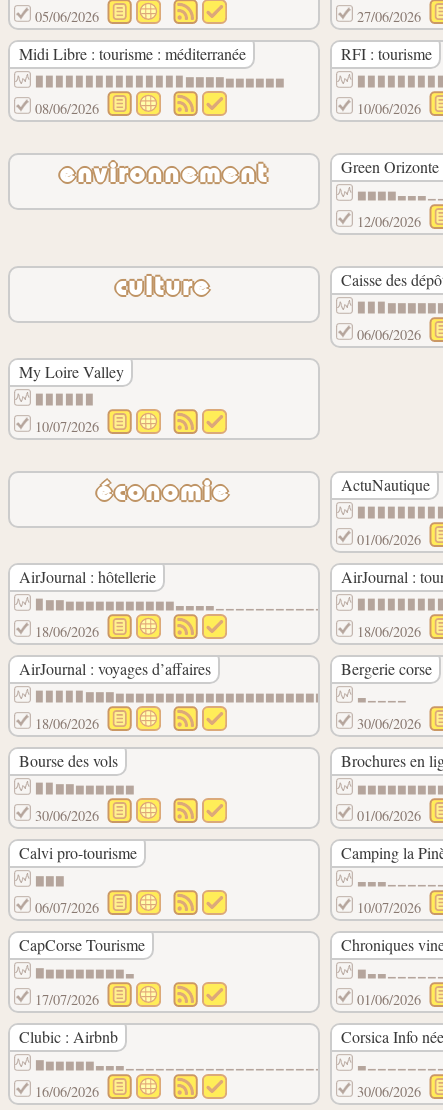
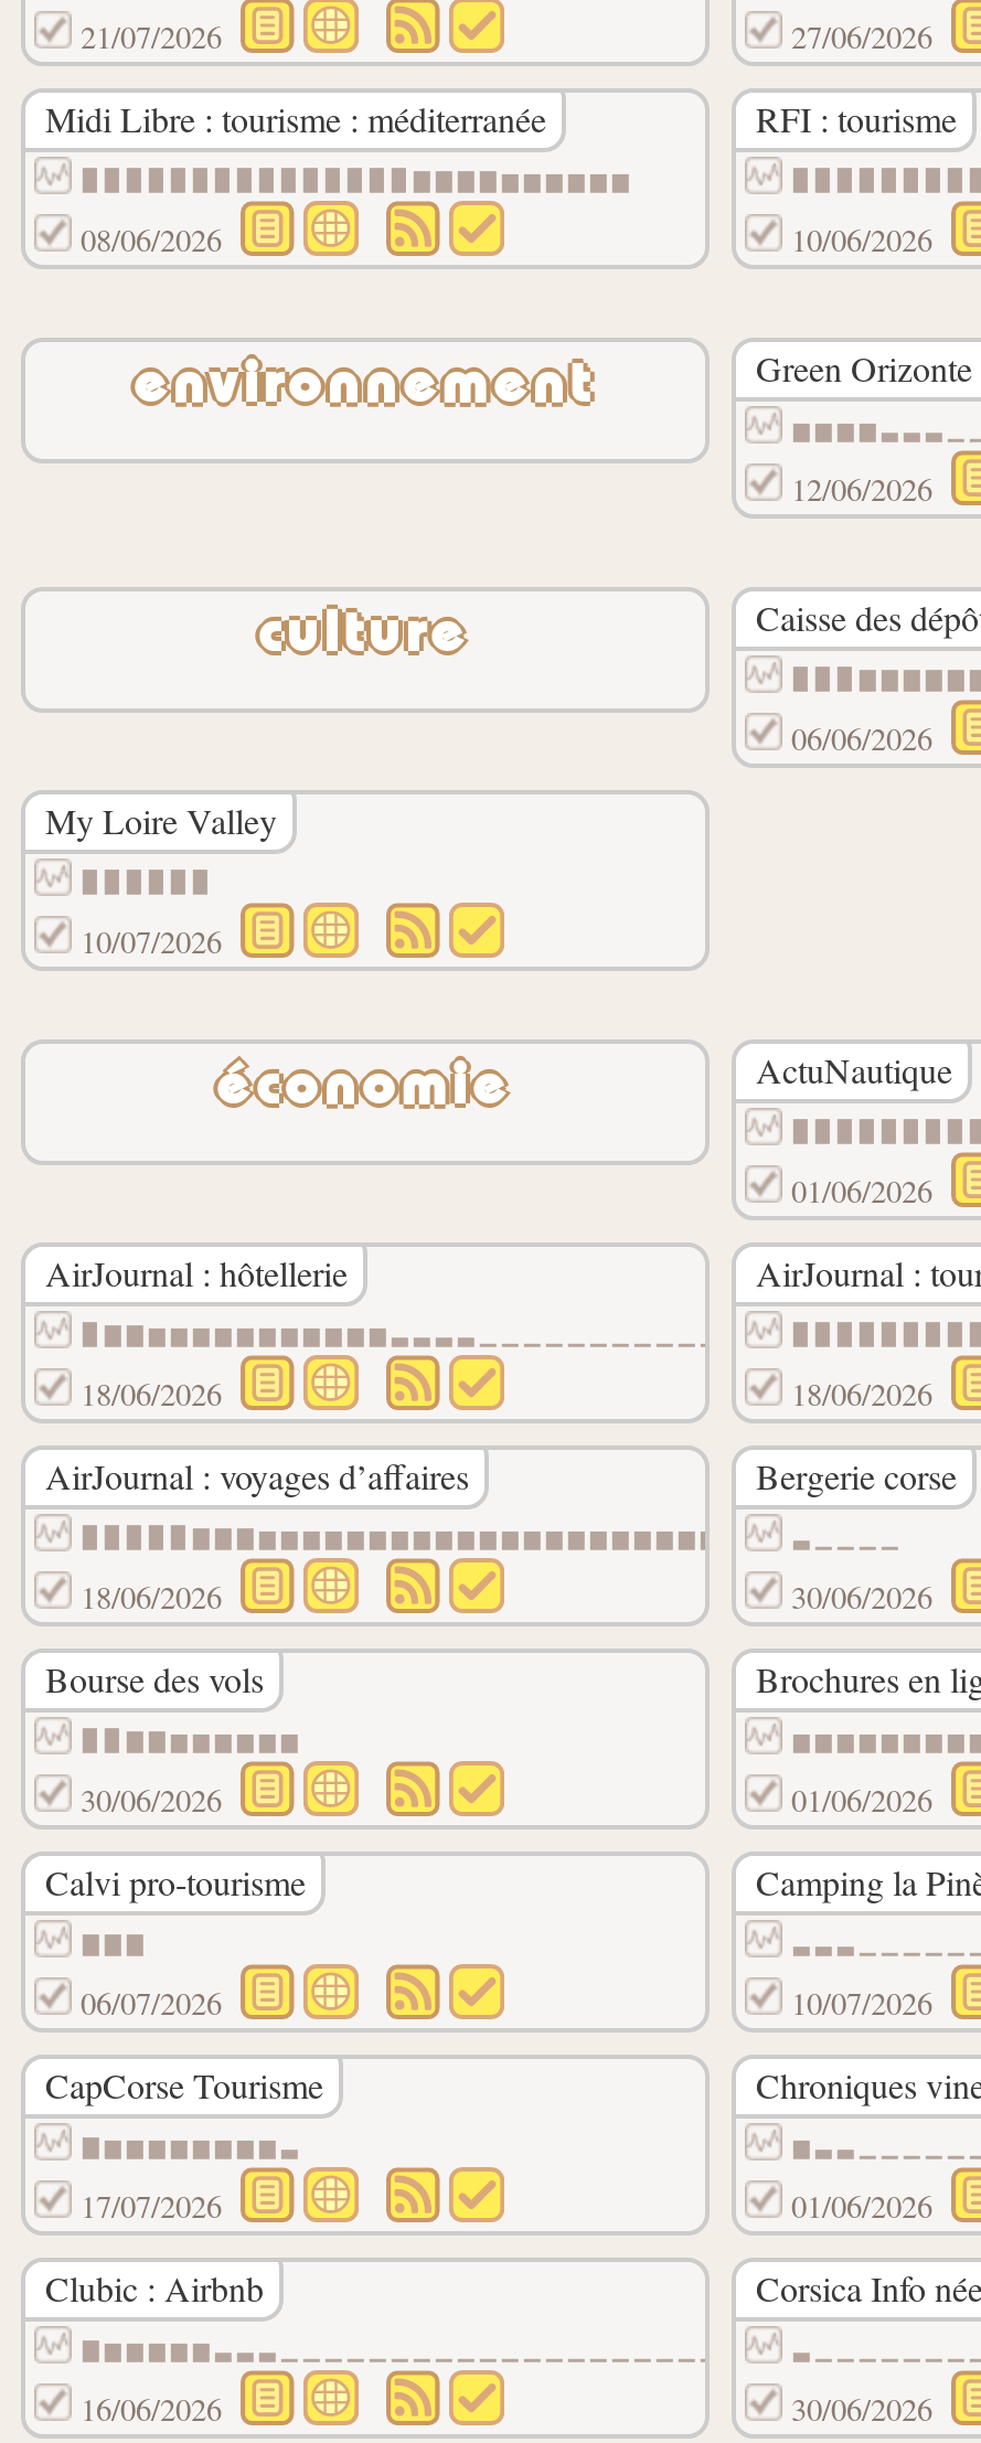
[35,7,99,26] 05/06/2026 -> [81,15,222,57] 21/07/2026

